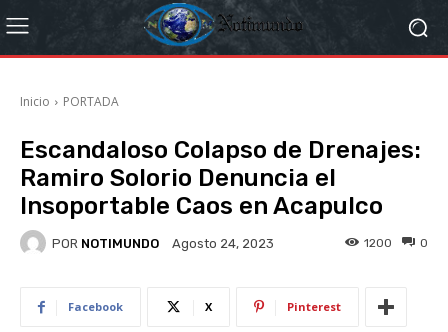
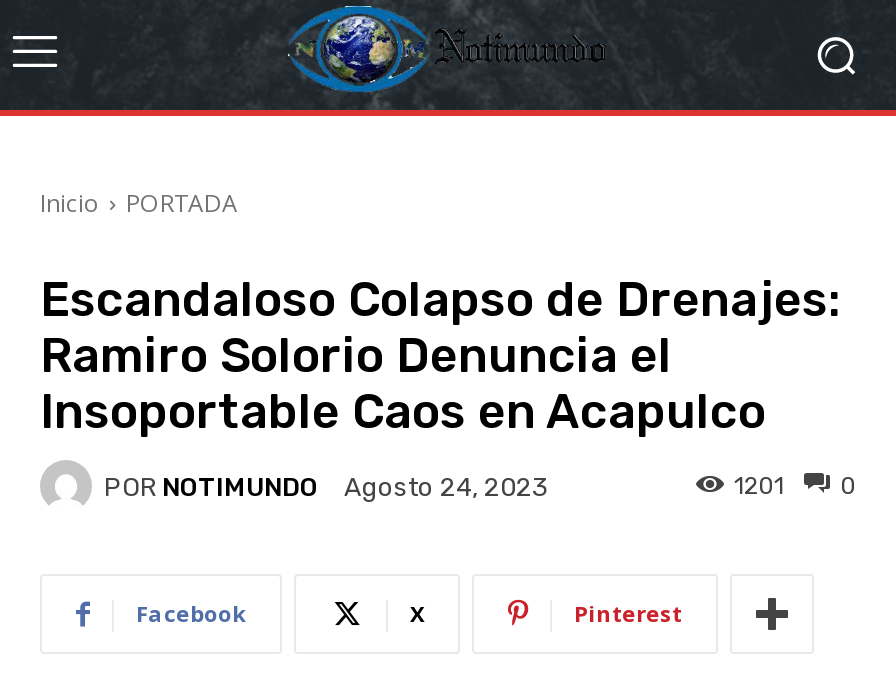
[364,236,428,250] 1200 0 -> [734,472,856,500] 1201 0

